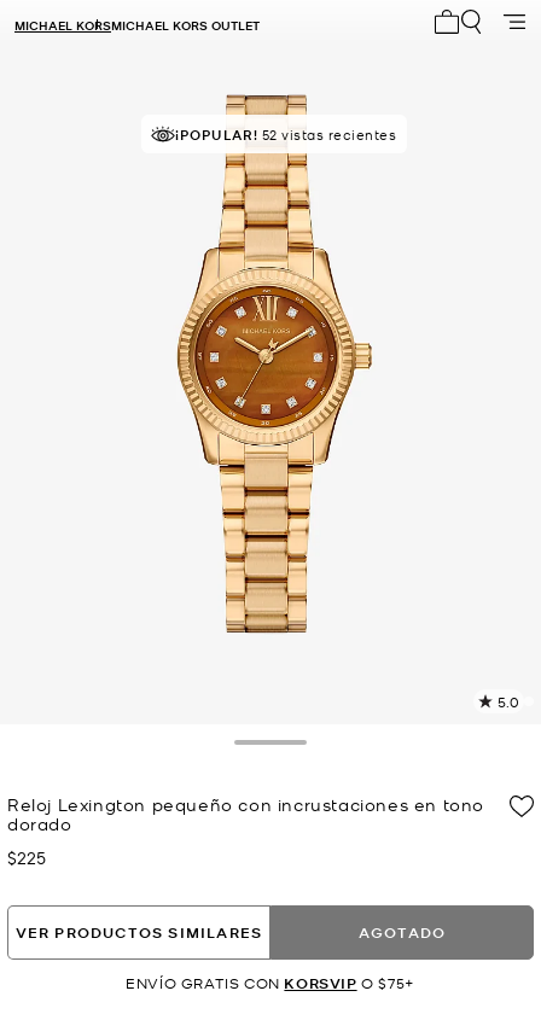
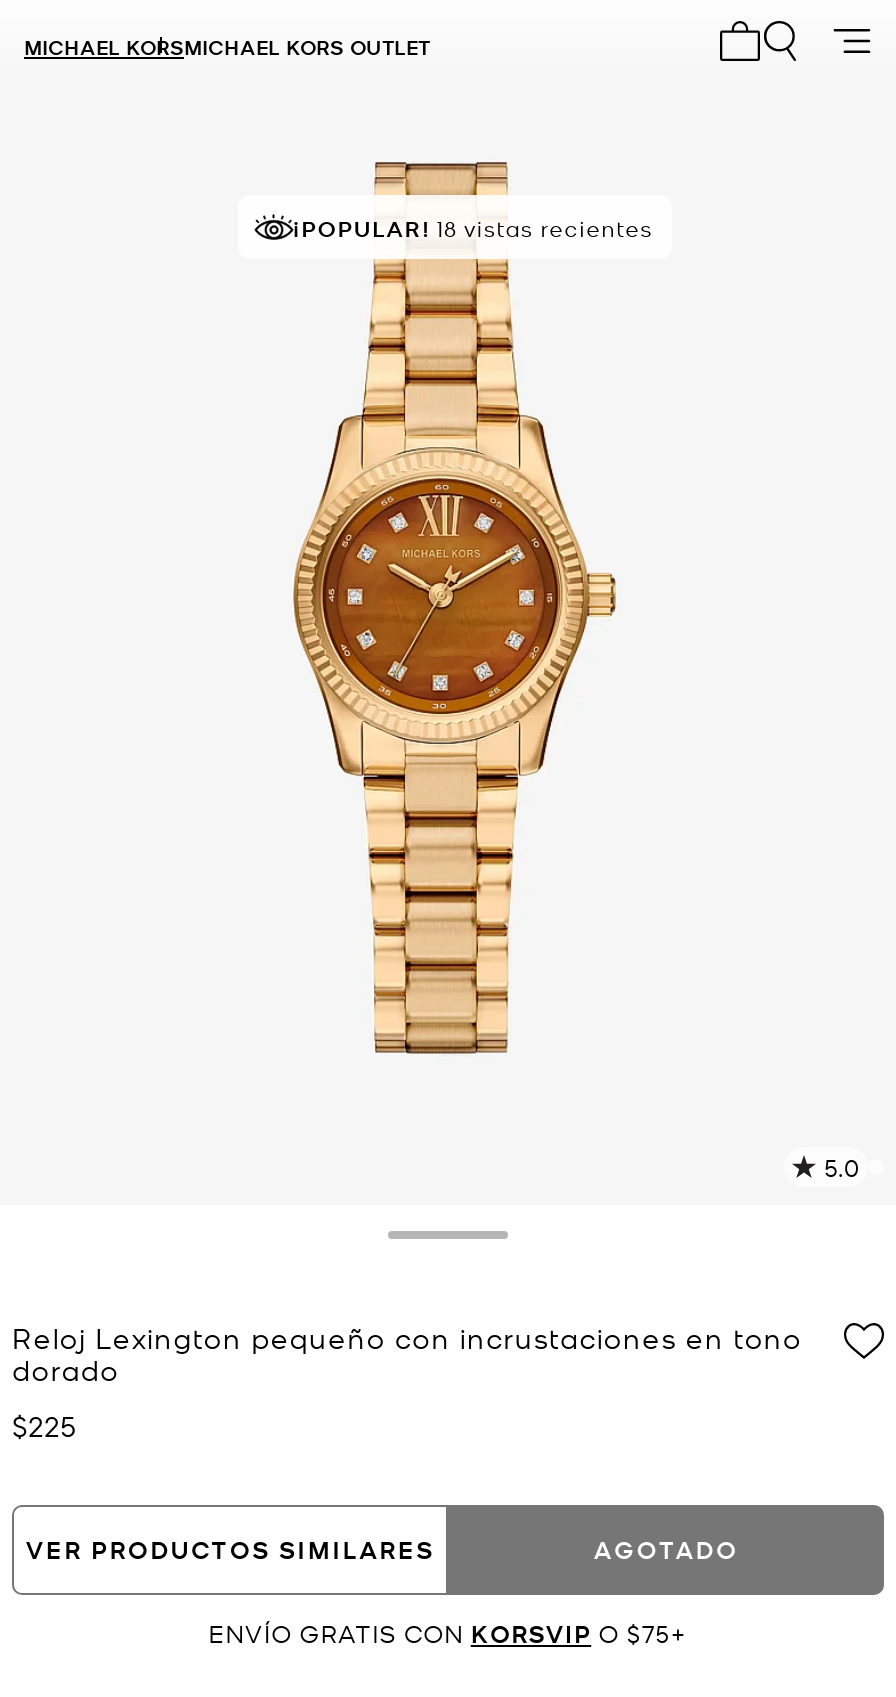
[175,124,396,144] ¡POPULAR! 52 vistas recientes -> [293,210,653,244] ¡POPULAR! 18 vistas recientes

